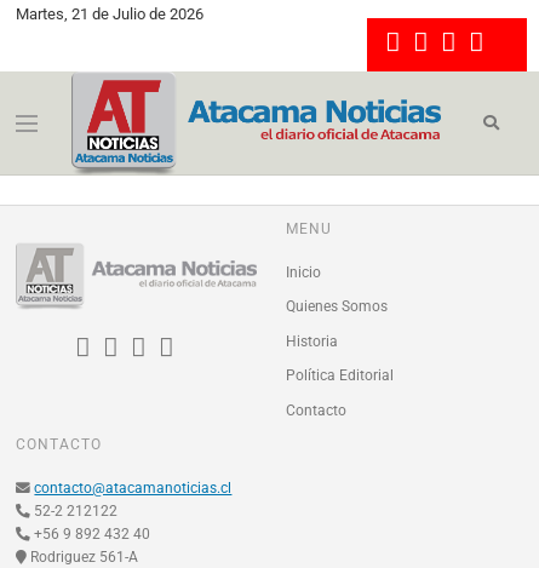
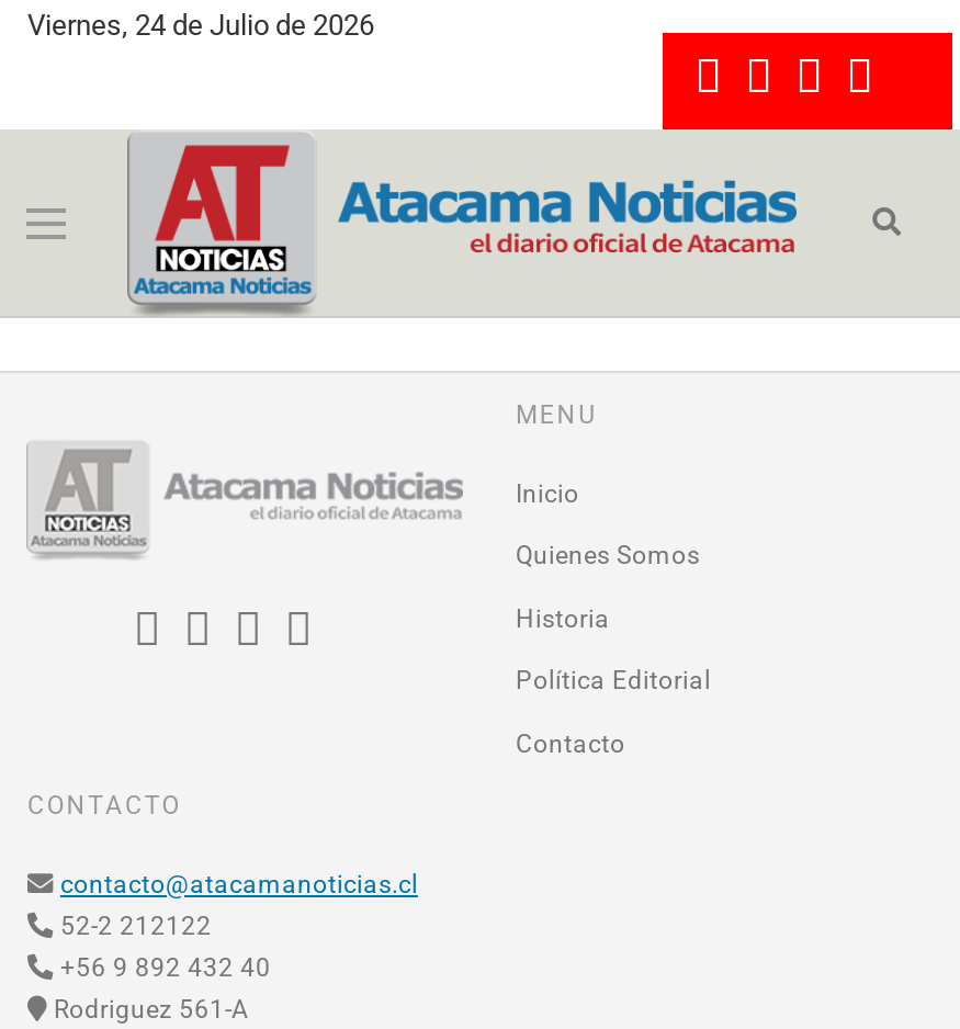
[16,5,204,23] Martes, 21 de Julio de 2026 -> [27,9,374,42] Viernes, 24 de Julio de 2026

